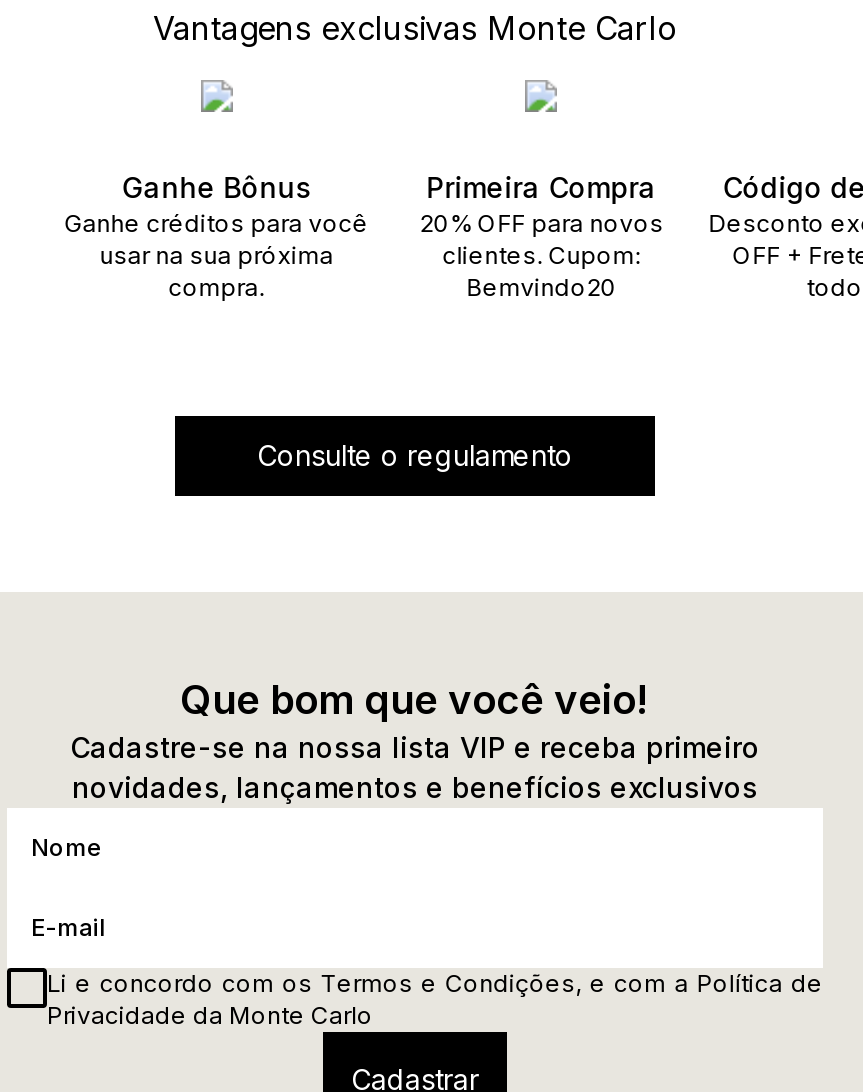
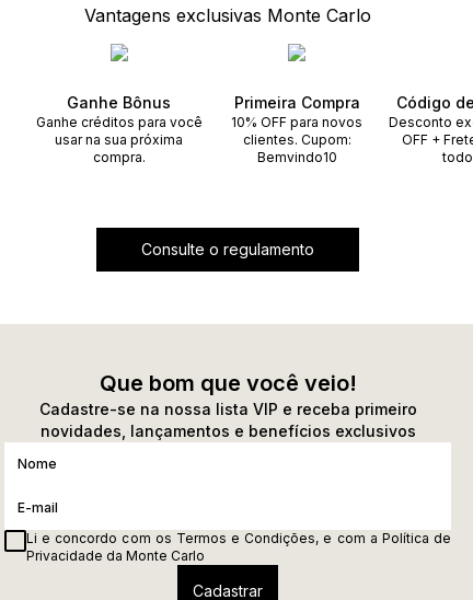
[419,208,663,238] 20% OFF para novos -> [231,114,363,130] 10% OFF para novos
[467,272,617,302] Bemvindo20 -> [257,149,337,165] Bemvindo10

